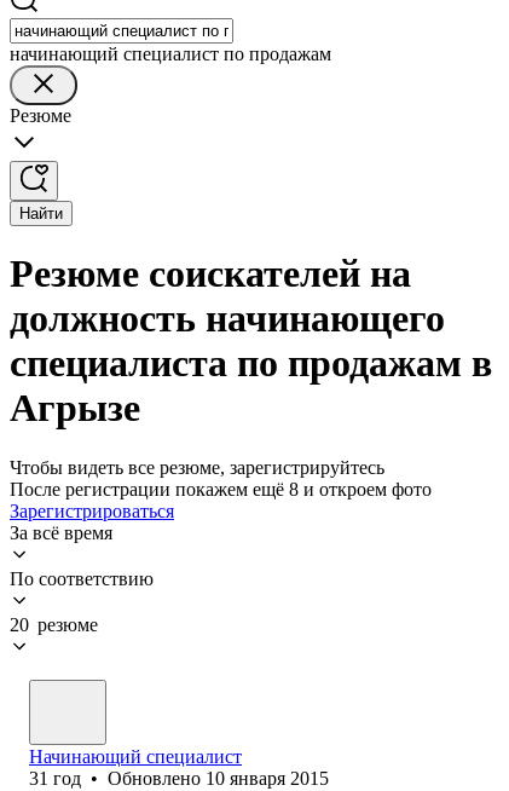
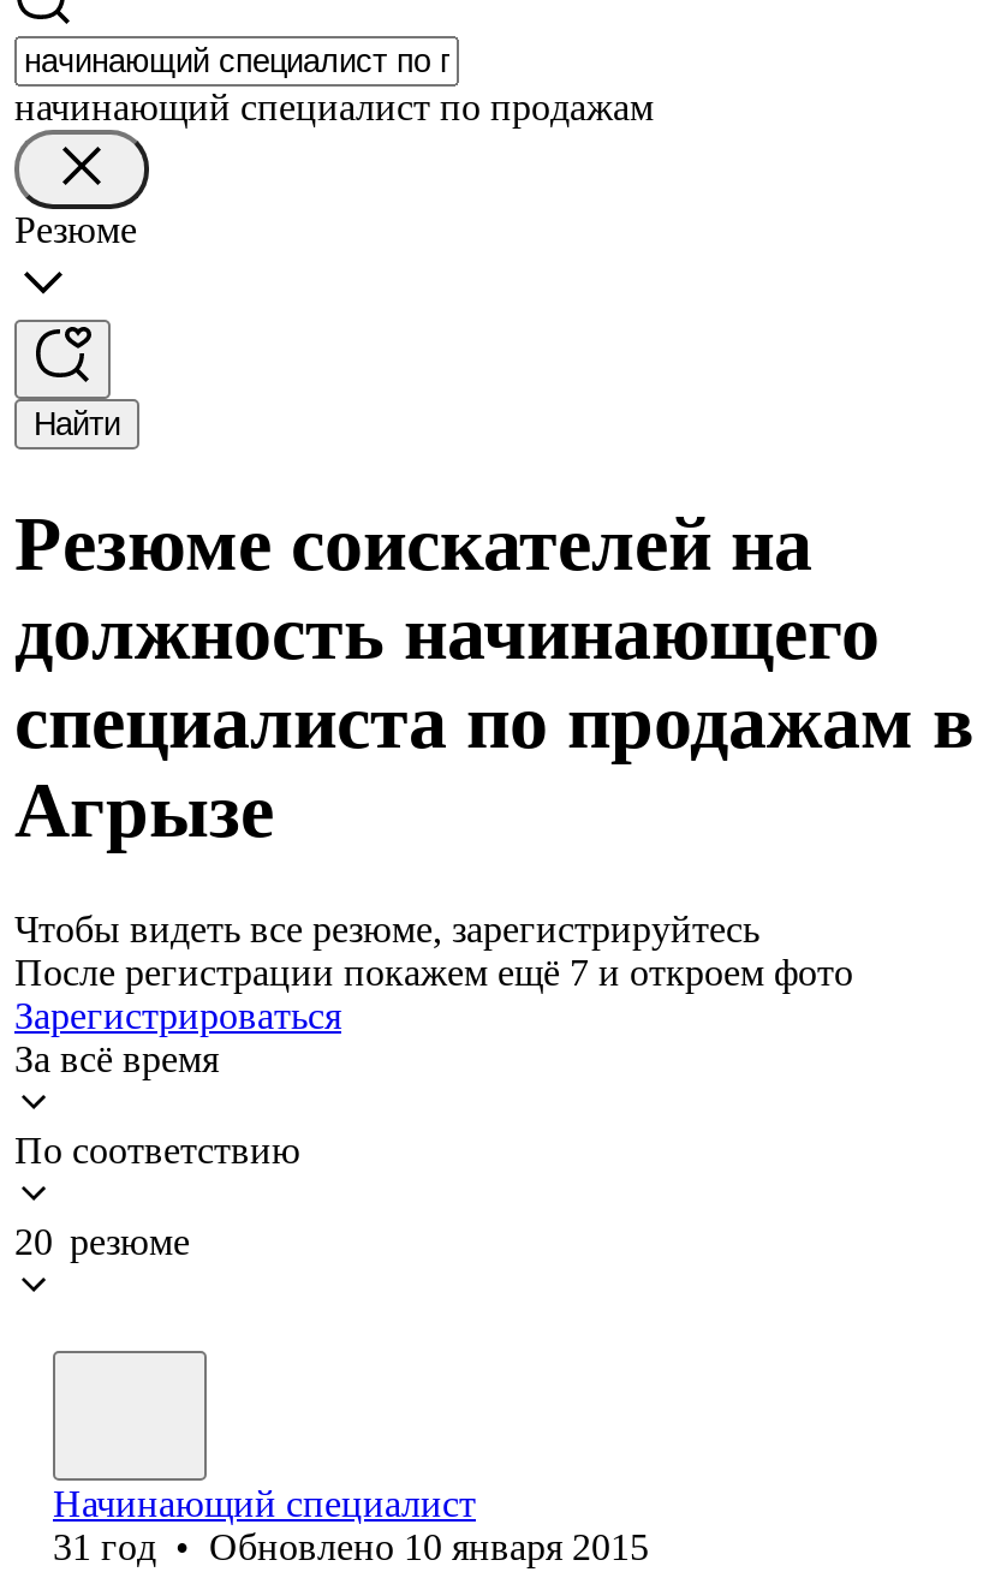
[10,479,432,499] После регистрации покажем ещё 8 и откроем фото -> [14,952,853,992] После регистрации покажем ещё 7 и откроем фото

